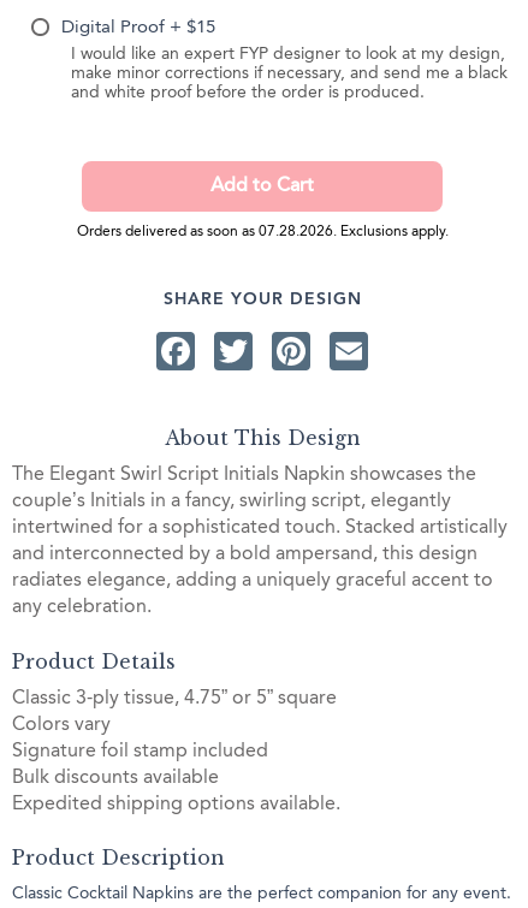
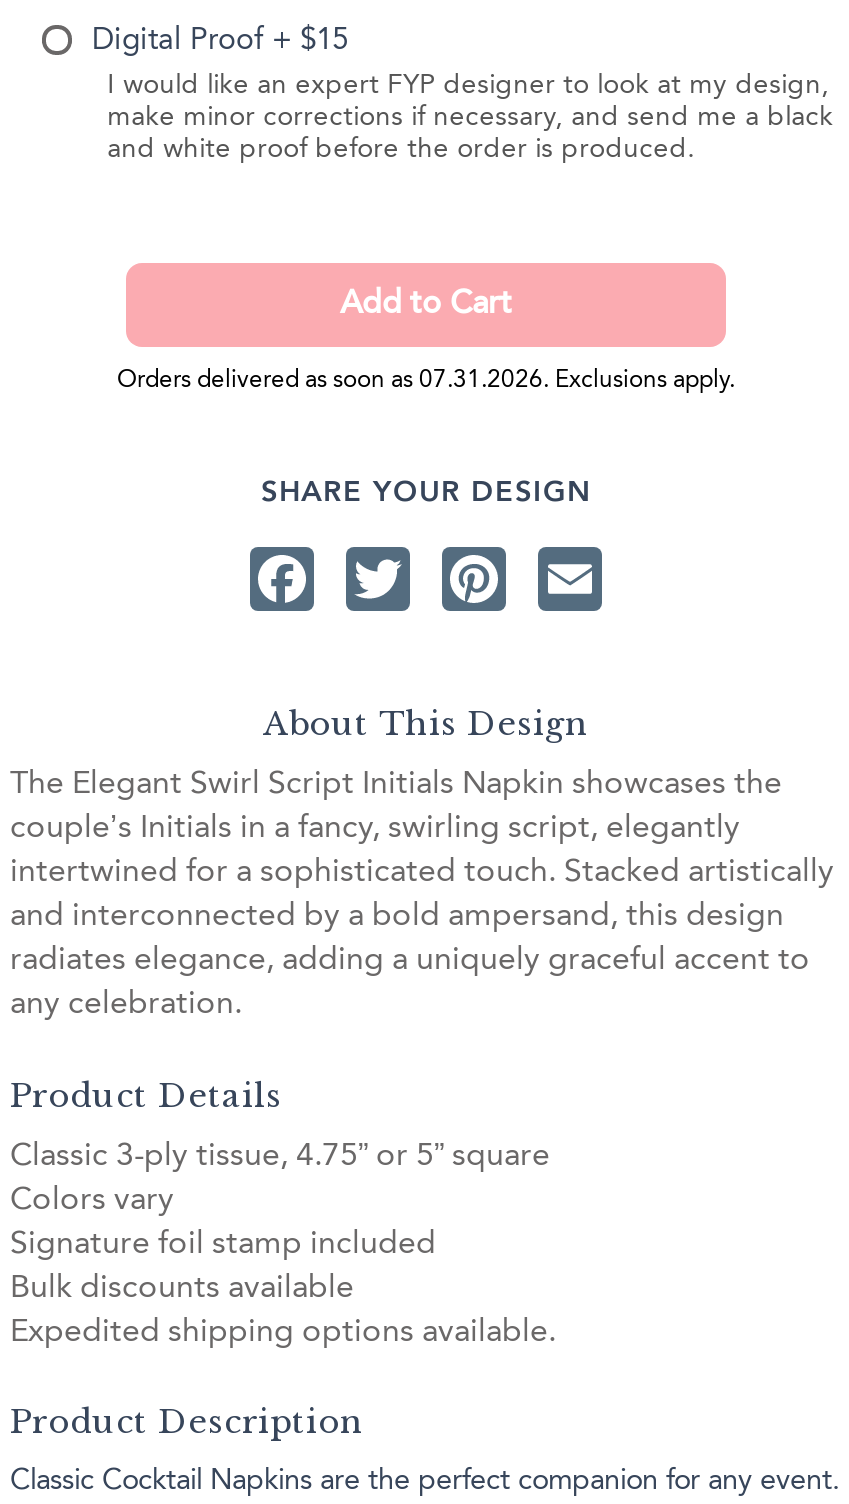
[76,224,448,239] Orders delivered as soon as 07.28.2026. Exclusions apply. -> [117,368,735,392] Orders delivered as soon as 07.31.2026. Exclusions apply.

